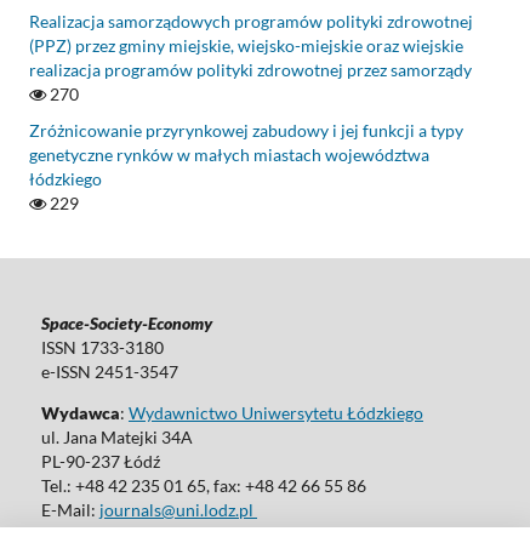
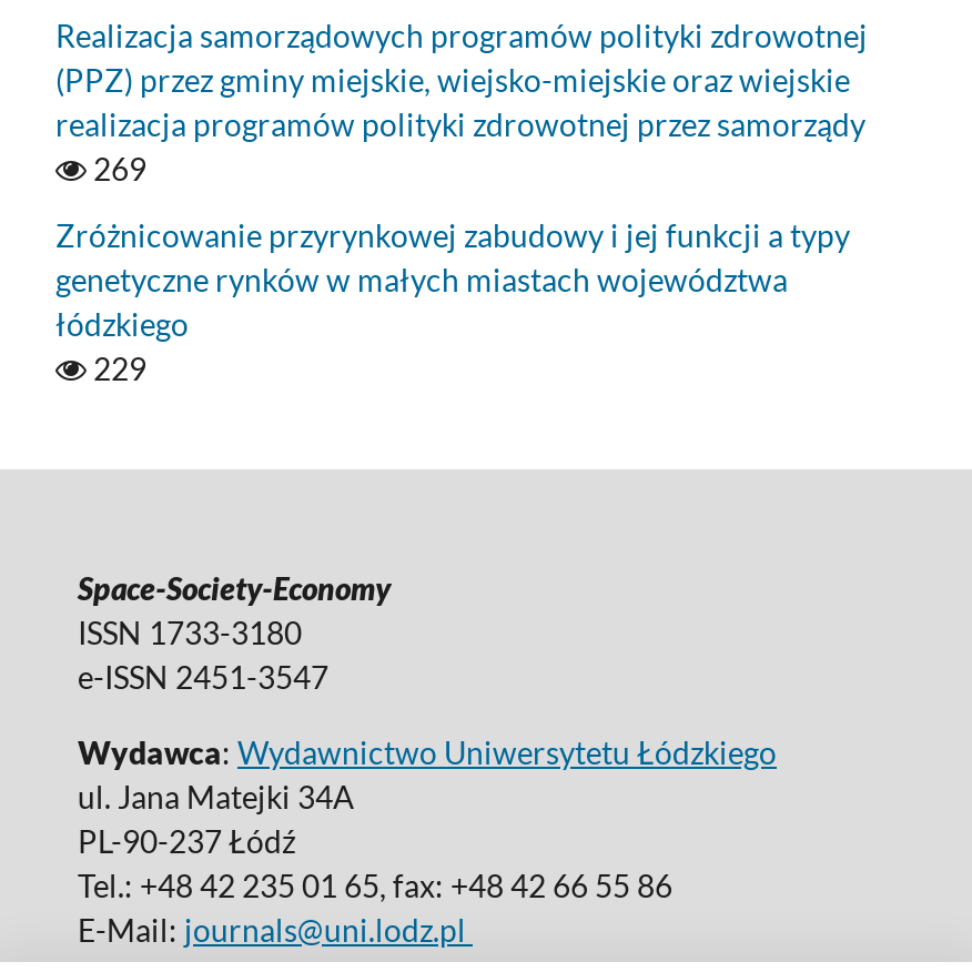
[46,84,79,104] 270 -> [87,150,146,188] 269

